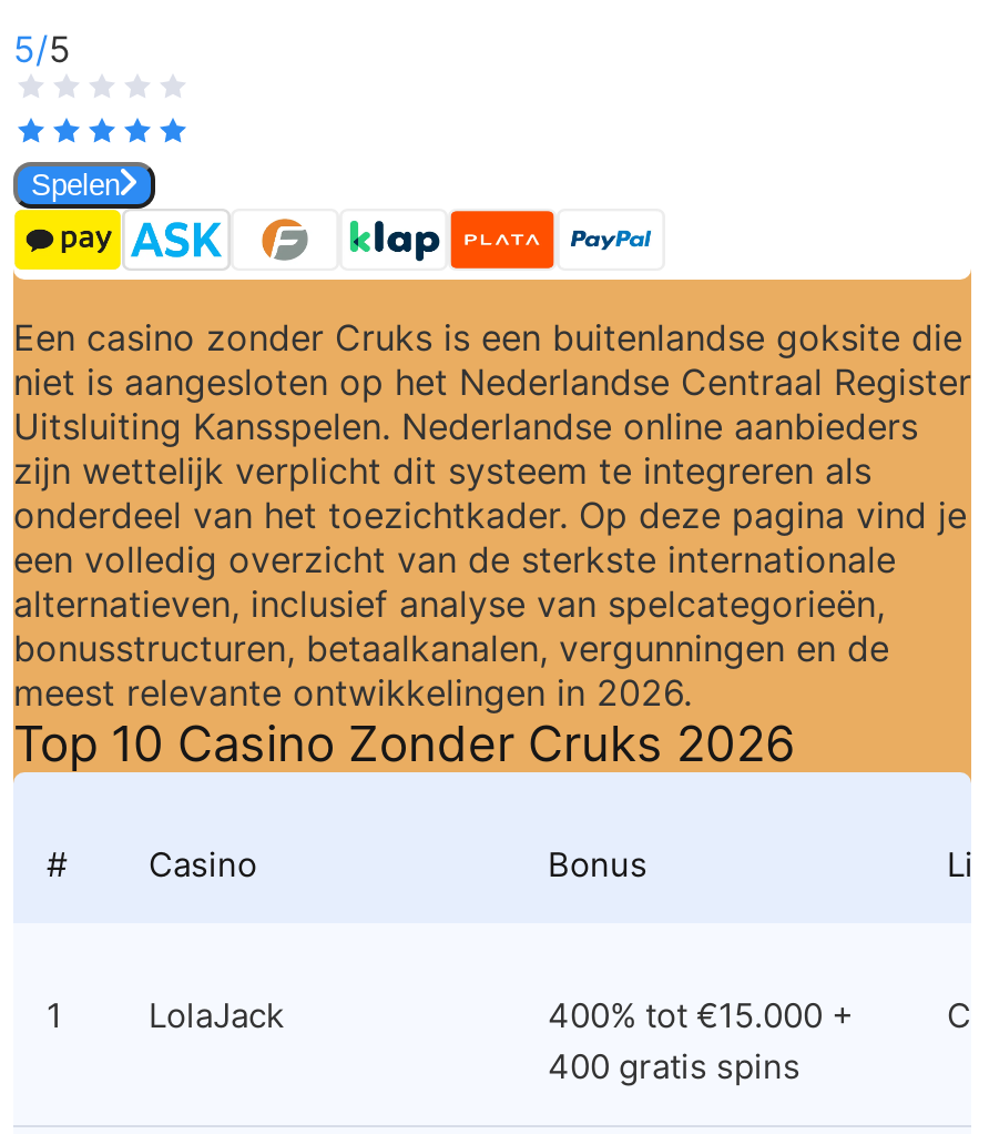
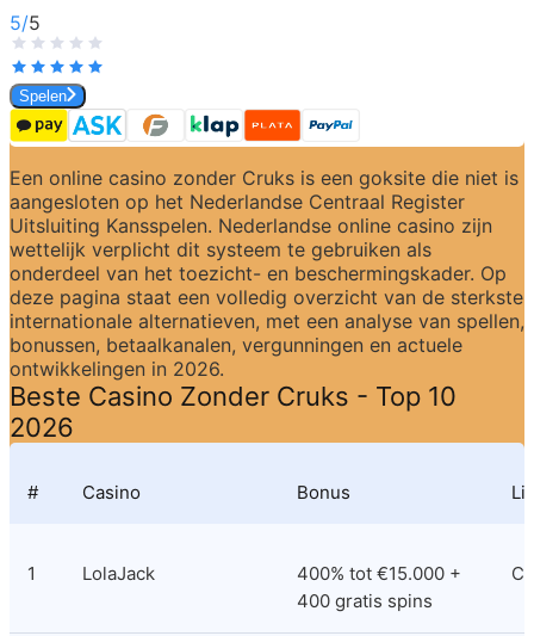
[13,315,971,772] Een casino zonder Cruks is een buitenlandse goksite die | niet is aangesloten op het Nederlandse Centraal Register | Uitsluiting Kansspelen. Nederlandse online aanbieders | zijn wettelijk verplicht dit systeem te integreren als | onderdeel van het toezichtkader. Op deze pagina vind je | een volledig overzicht van de sterkste internationale | alternatieven, inclusief analyse van spelcategorieën, | bonusstructuren, betaalkanalen, vergunningen en de | meest relevante ontwikkelingen in 2026. | Top 10 Casino Zonder Cruks 2026 -> [10,166,524,443] Een online casino zonder Cruks is een goksite die niet is | aangesloten op het Nederlandse Centraal Register | Uitsluiting Kansspelen. Nederlandse online casino zijn | wettelijk verplicht dit systeem te gebruiken als | onderdeel van het toezicht- en beschermingskader. Op | deze pagina staat een volledig overzicht van de sterkste | internationale alternatieven, met een analyse van spellen, | bonussen, betaalkanalen, vergunningen en actuele | ontwikkelingen in 2026. | Beste Casino Zonder Cruks - Top 10 | 2026

